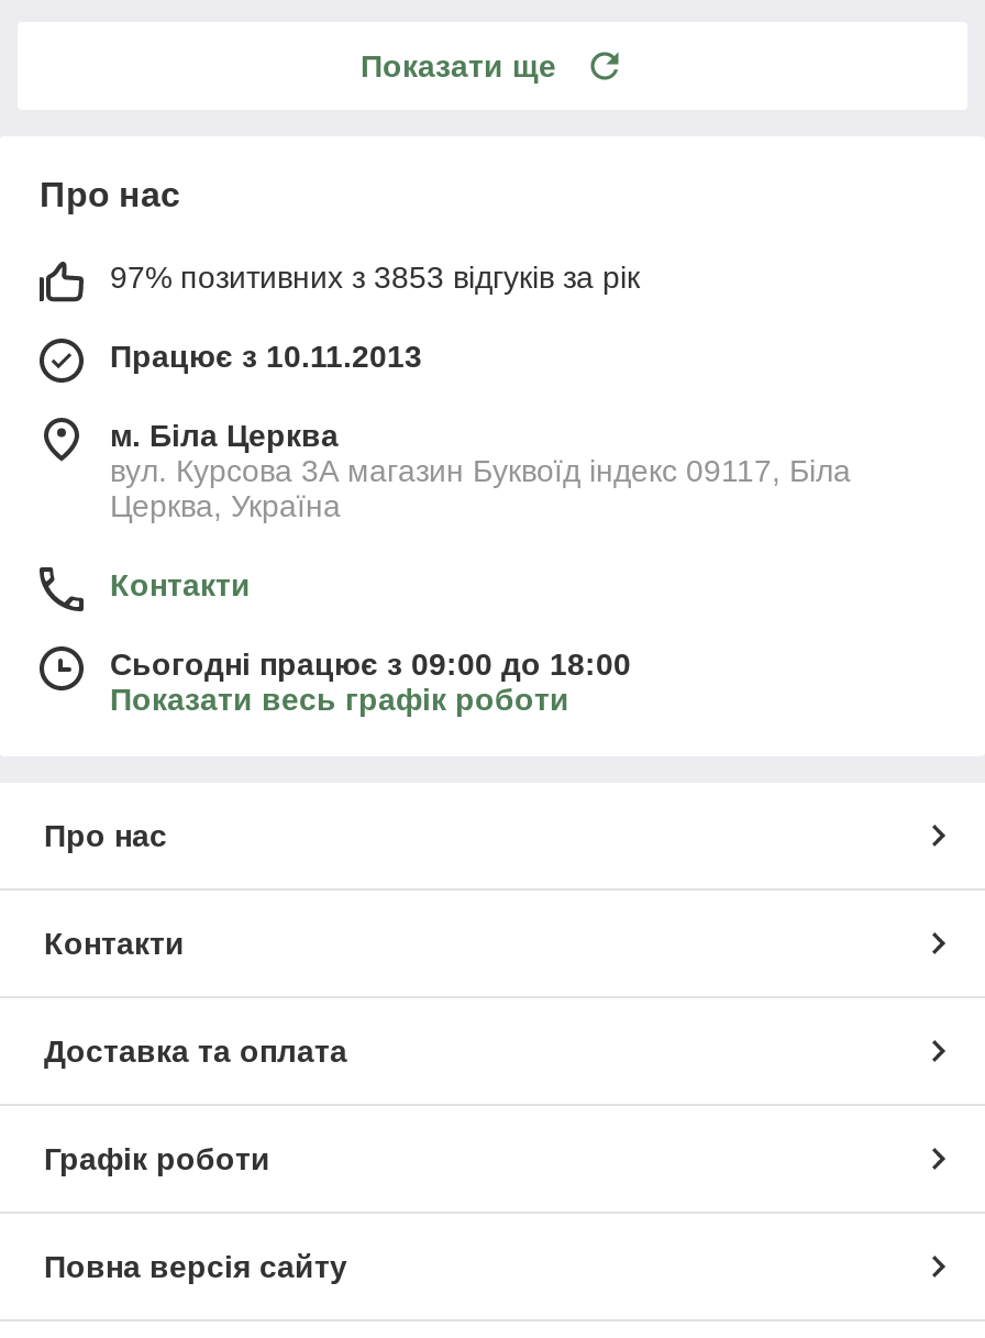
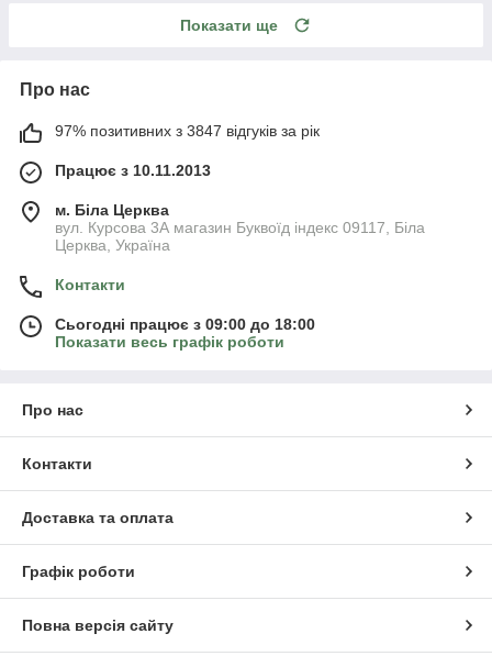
[110,259,640,294] 97% позитивних з 3853 відгуків за рік -> [55,122,320,139] 97% позитивних з 3847 відгуків за рік

